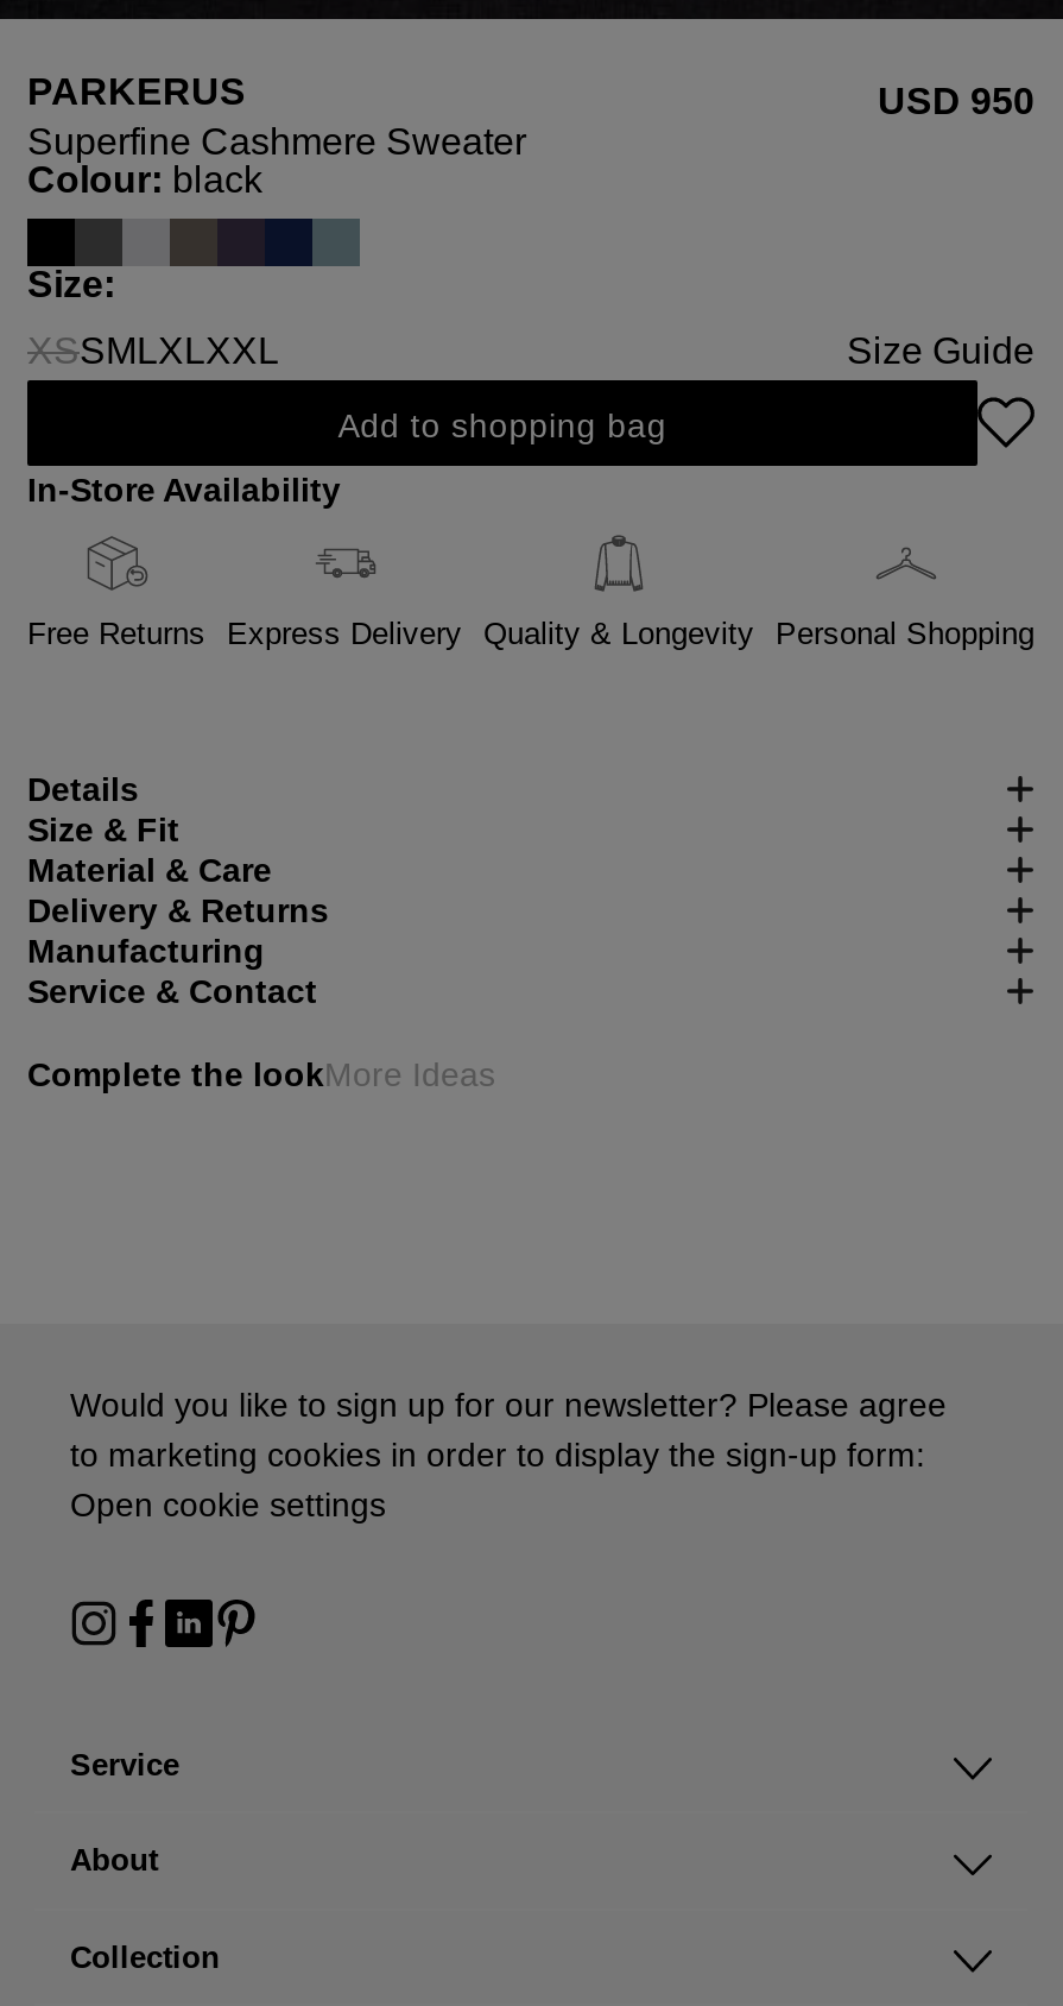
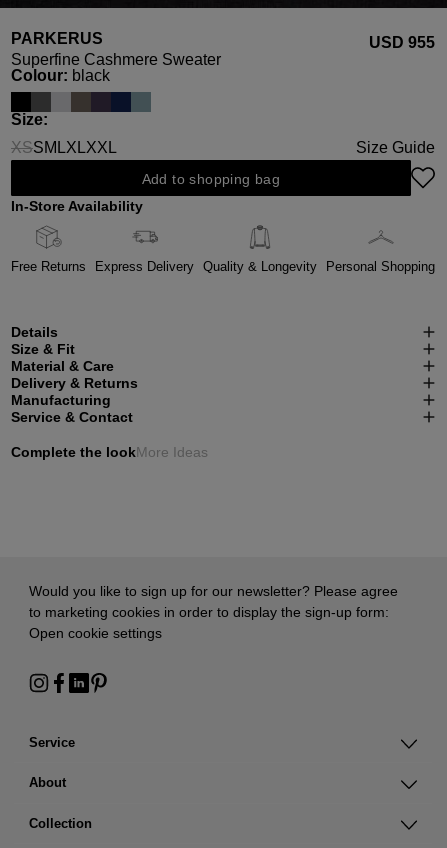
[878,80,1034,121] USD ‌950 -> [369,34,435,51] USD ‌955

